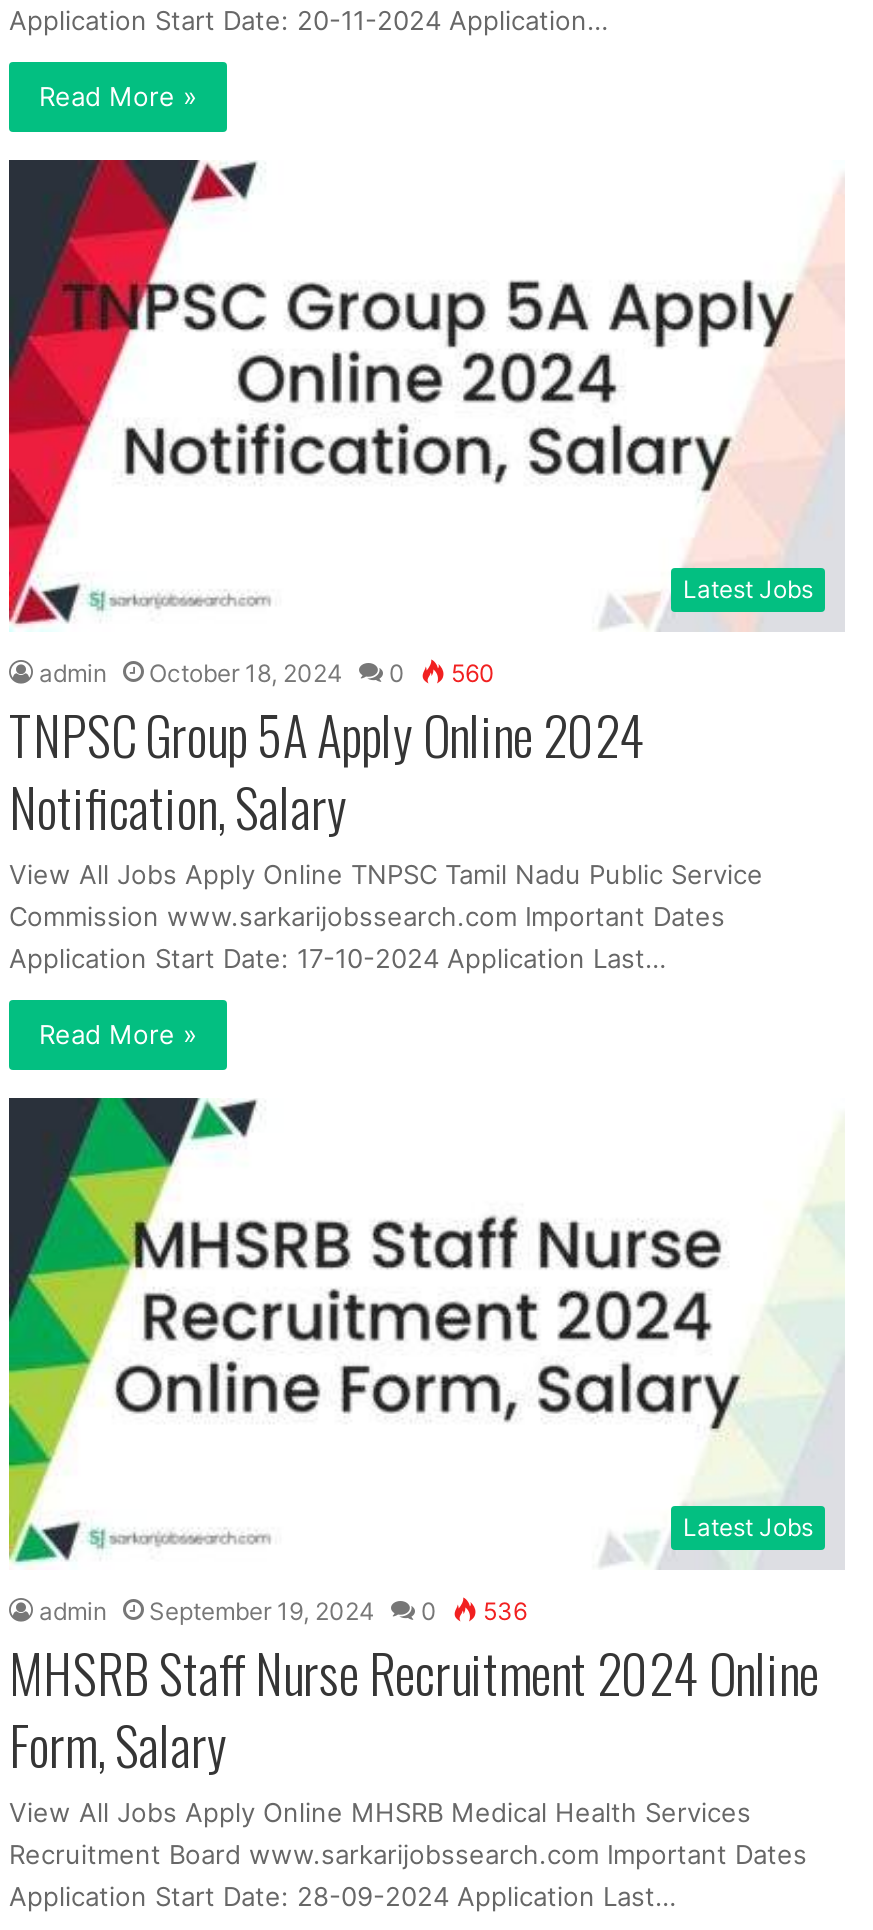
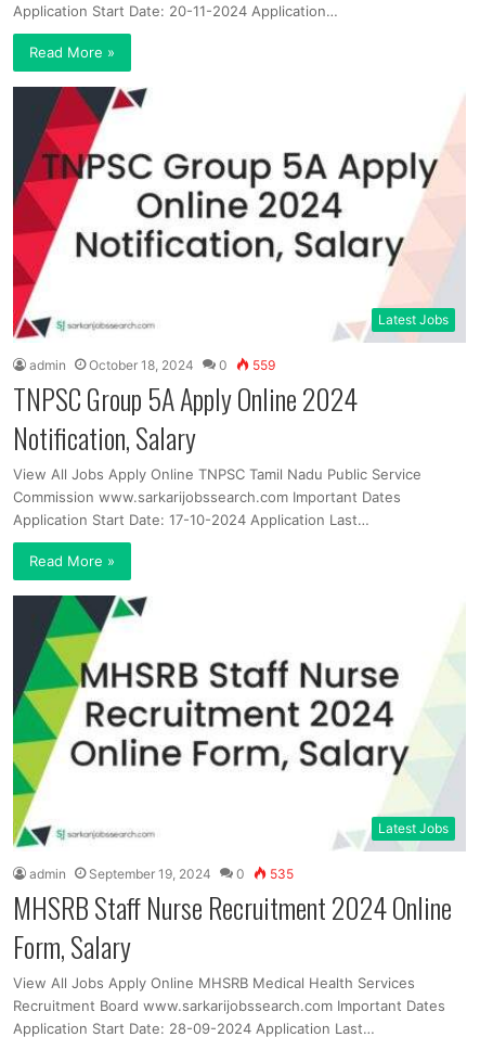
[39,658,495,688] admin October 18, 2024 0 560 -> [29,357,275,373] admin October 18, 2024 0 559
[39,1596,527,1626] admin September 19, 2024 0 536 -> [29,866,294,882] admin September 19, 2024 0 535

